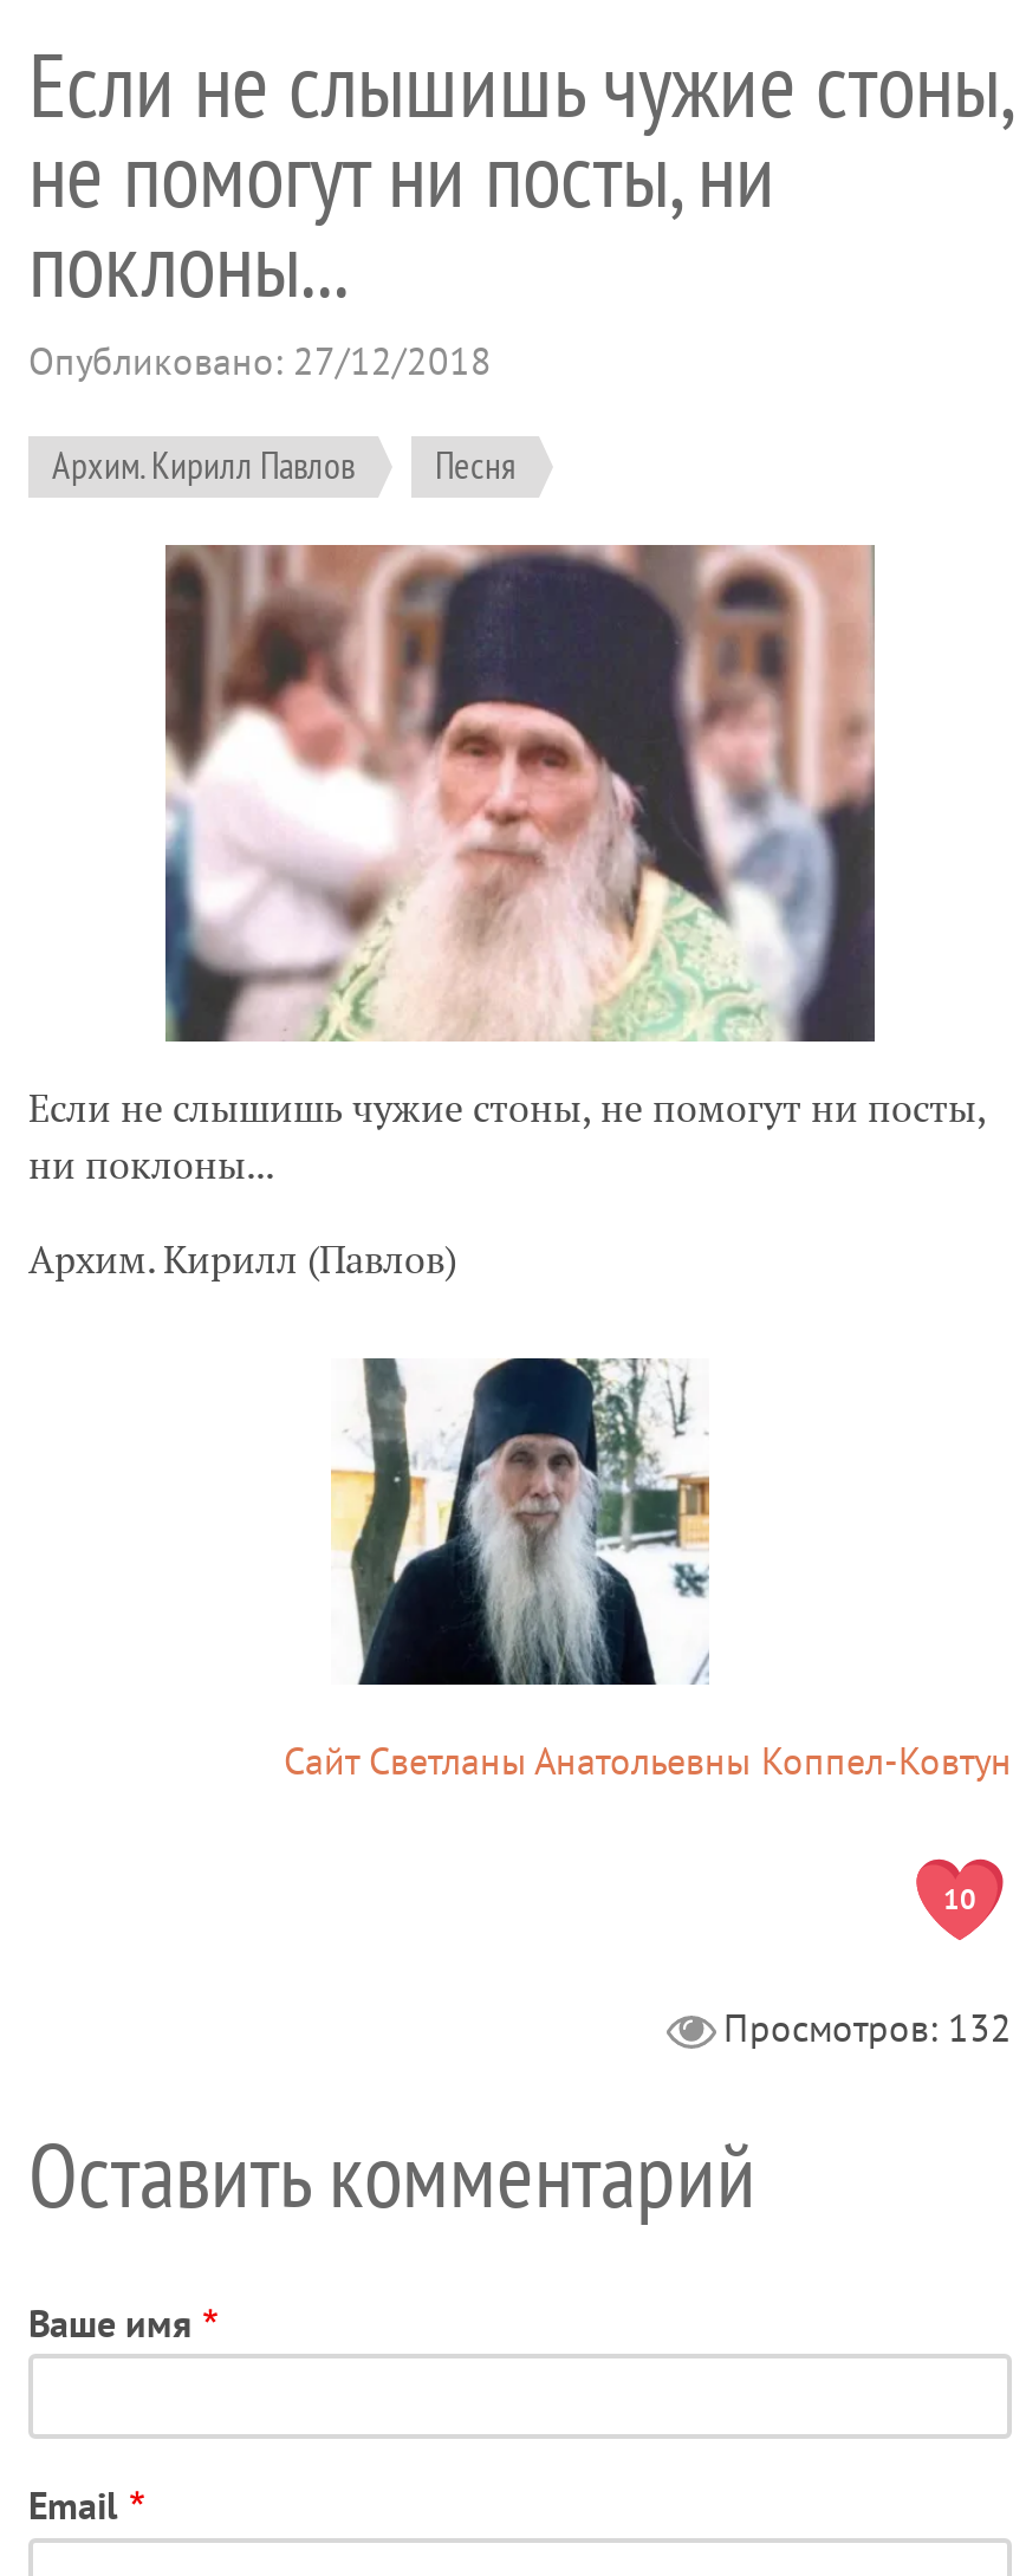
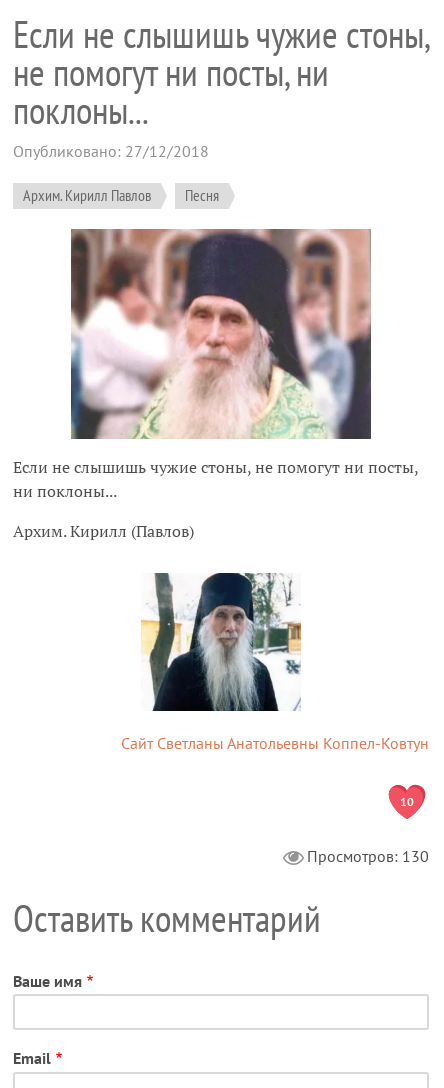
[723,2003,1012,2051] Просмотров: 132 -> [307,846,429,866] Просмотров: 130

